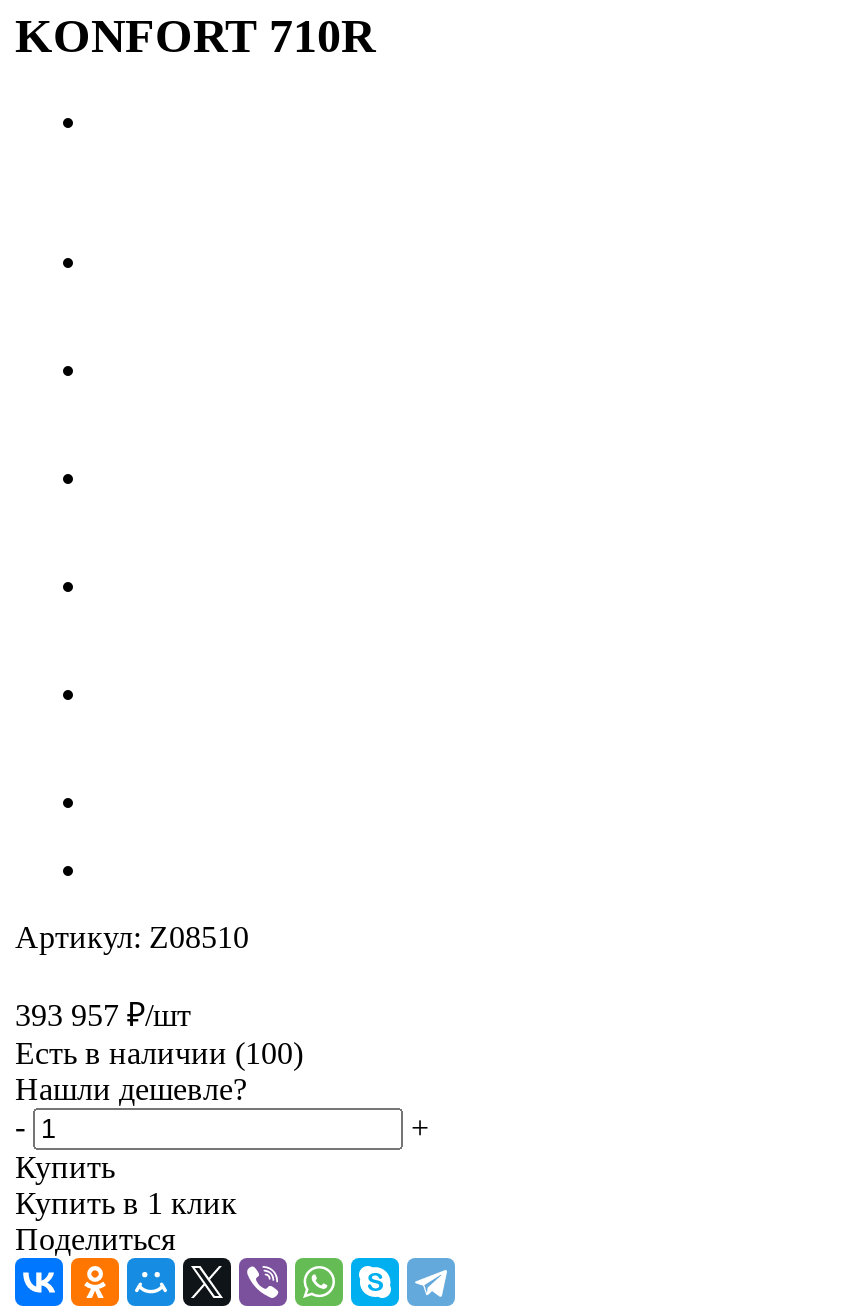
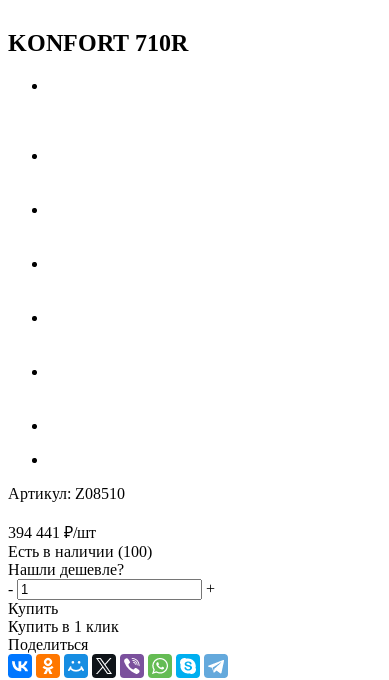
[15,998,191,1032] 393 957 ₽/шт -> [8,524,96,541] 394 441 ₽/шт

